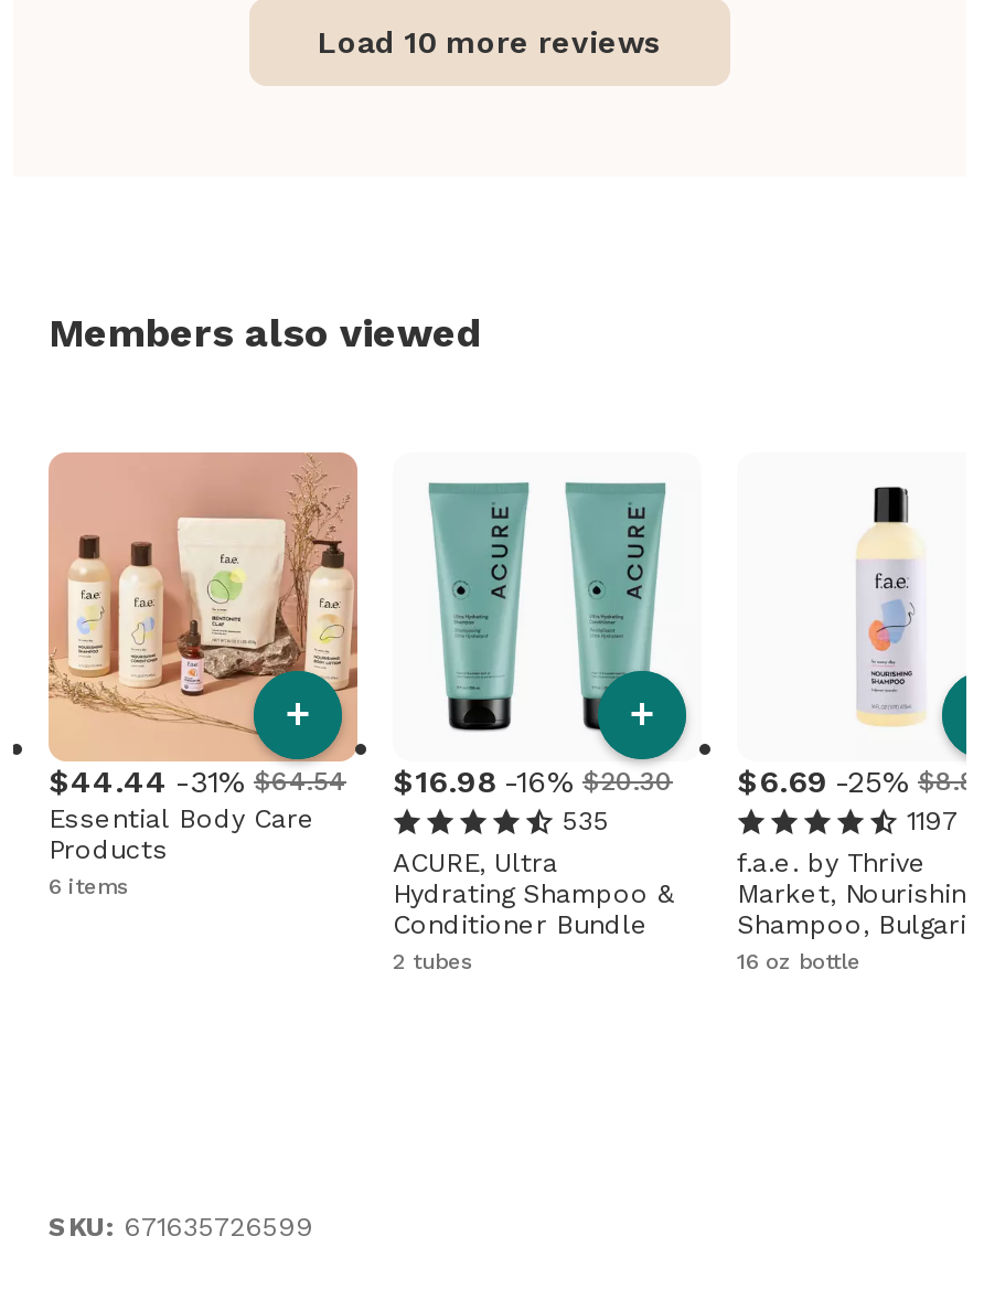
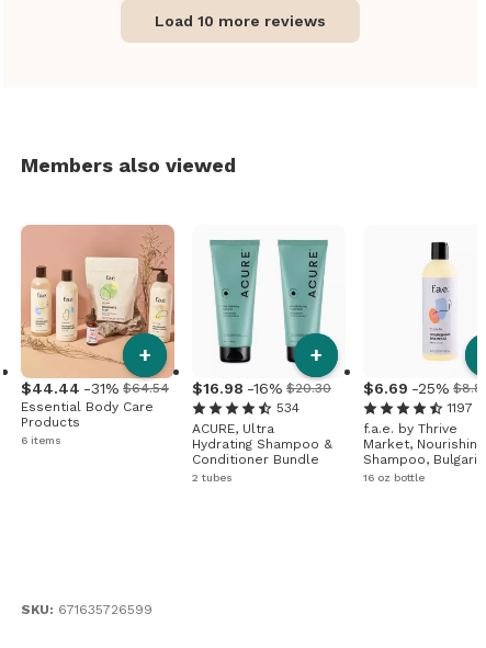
[563,807,609,838] 535 -> [276,401,299,416] 534

